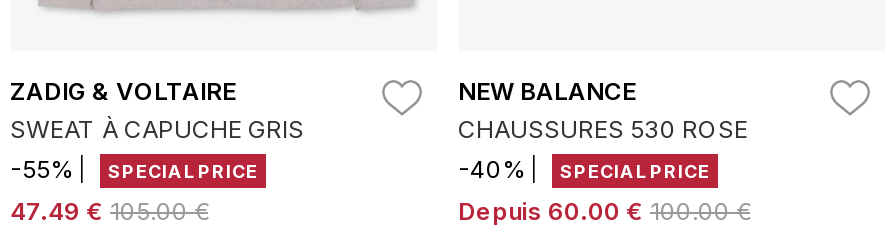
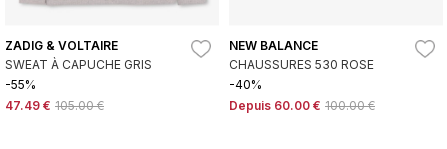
[108,159,258,181] SPECIAL PRICE -> none
[560,159,710,181] SPECIAL PRICE -> none

